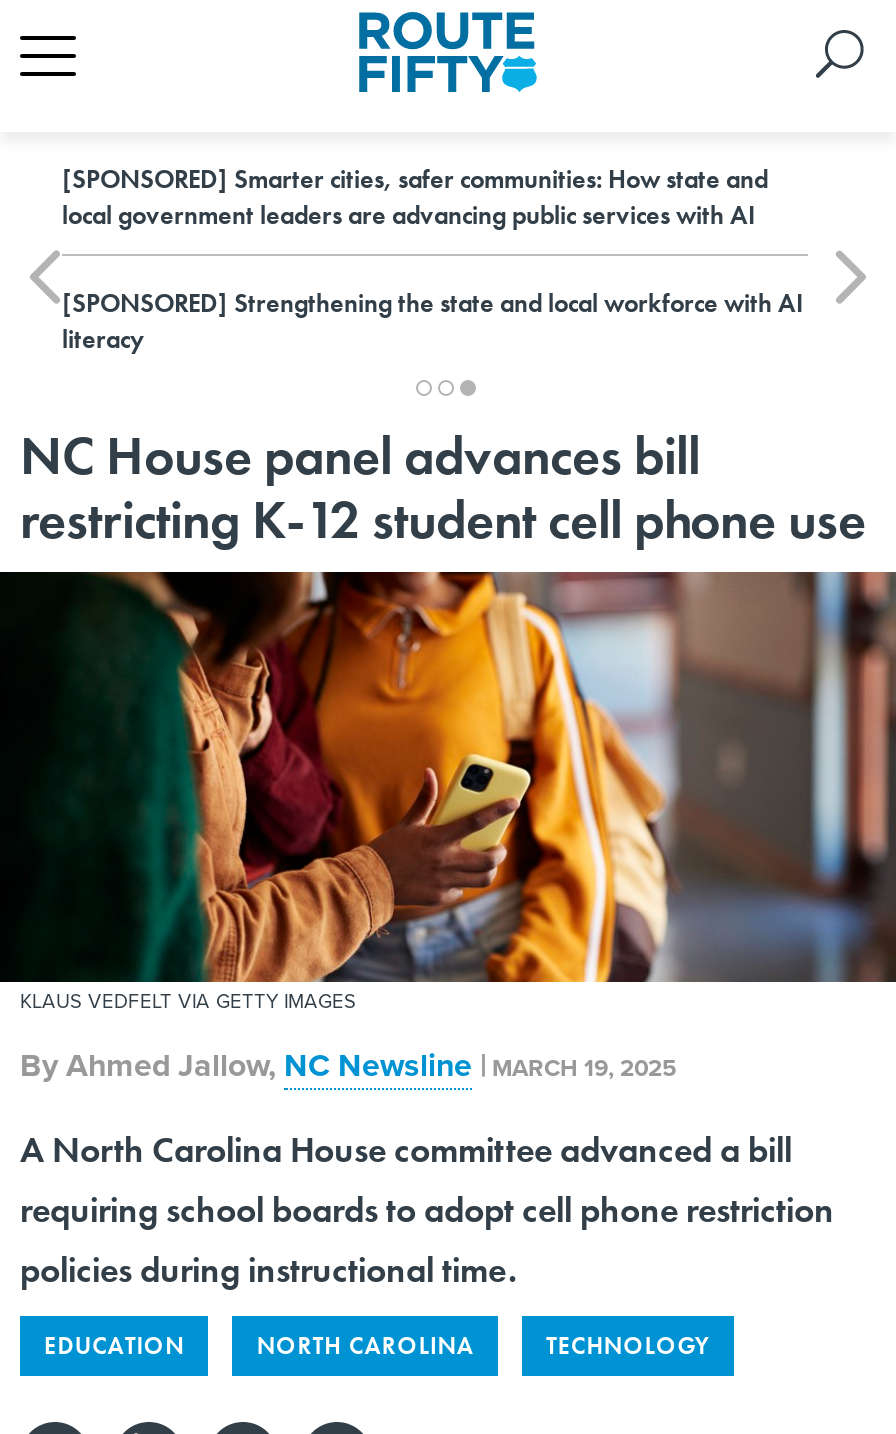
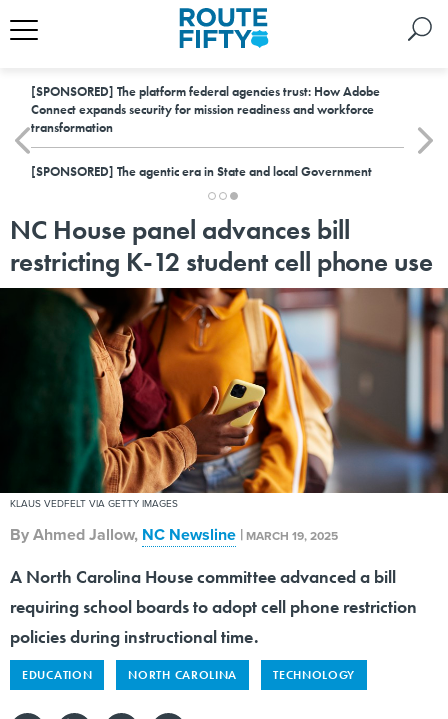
[62,162,768,232] [SPONSORED] Smarter cities, safer communities: How state and | local government leaders are advancing public services with AI -> [31,83,380,136] [SPONSORED] The platform federal agencies trust: How Adobe | Connect expands security for mission readiness and workforce | transformation
[62,286,804,356] [SPONSORED] Strengthening the state and local workforce with AI | literacy -> [31,163,372,180] [SPONSORED] The agentic era in State and local Government

